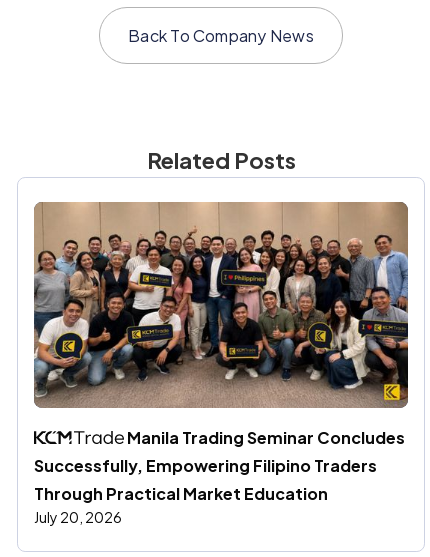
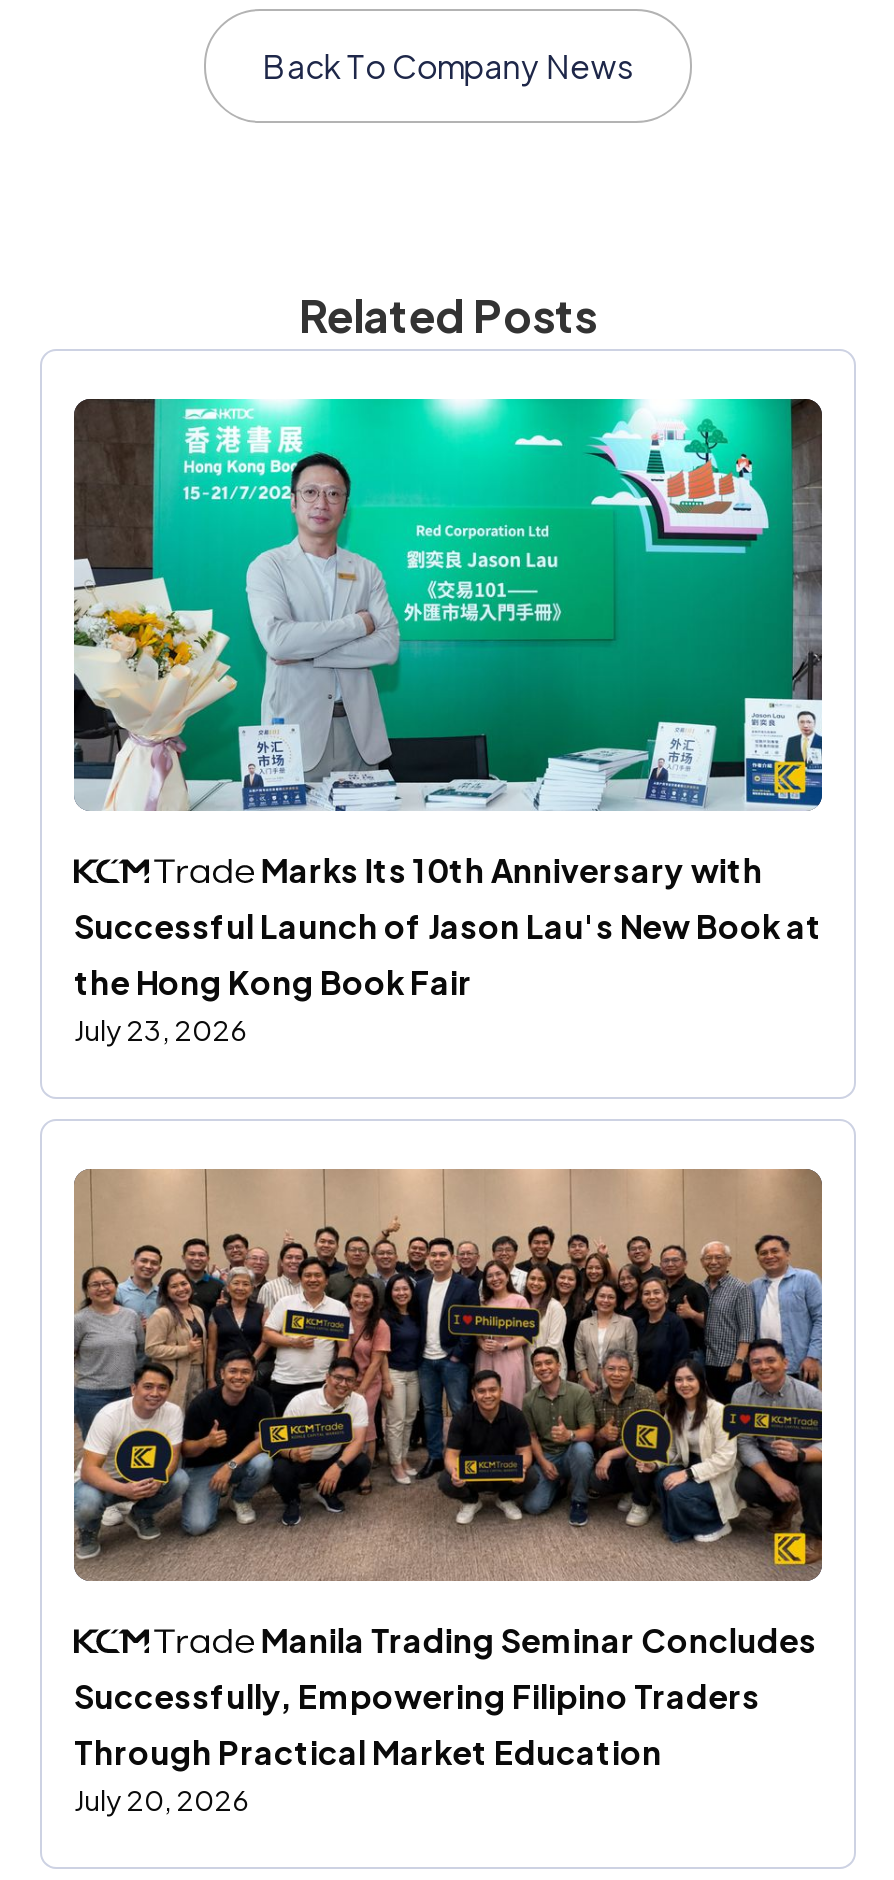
none -> [72,397,824,1048] [image] | Marks Its 10th Anniversary with | Successful Launch of Jason Lau's New Book at | the Hong Kong Book Fair | July 23, 2026

